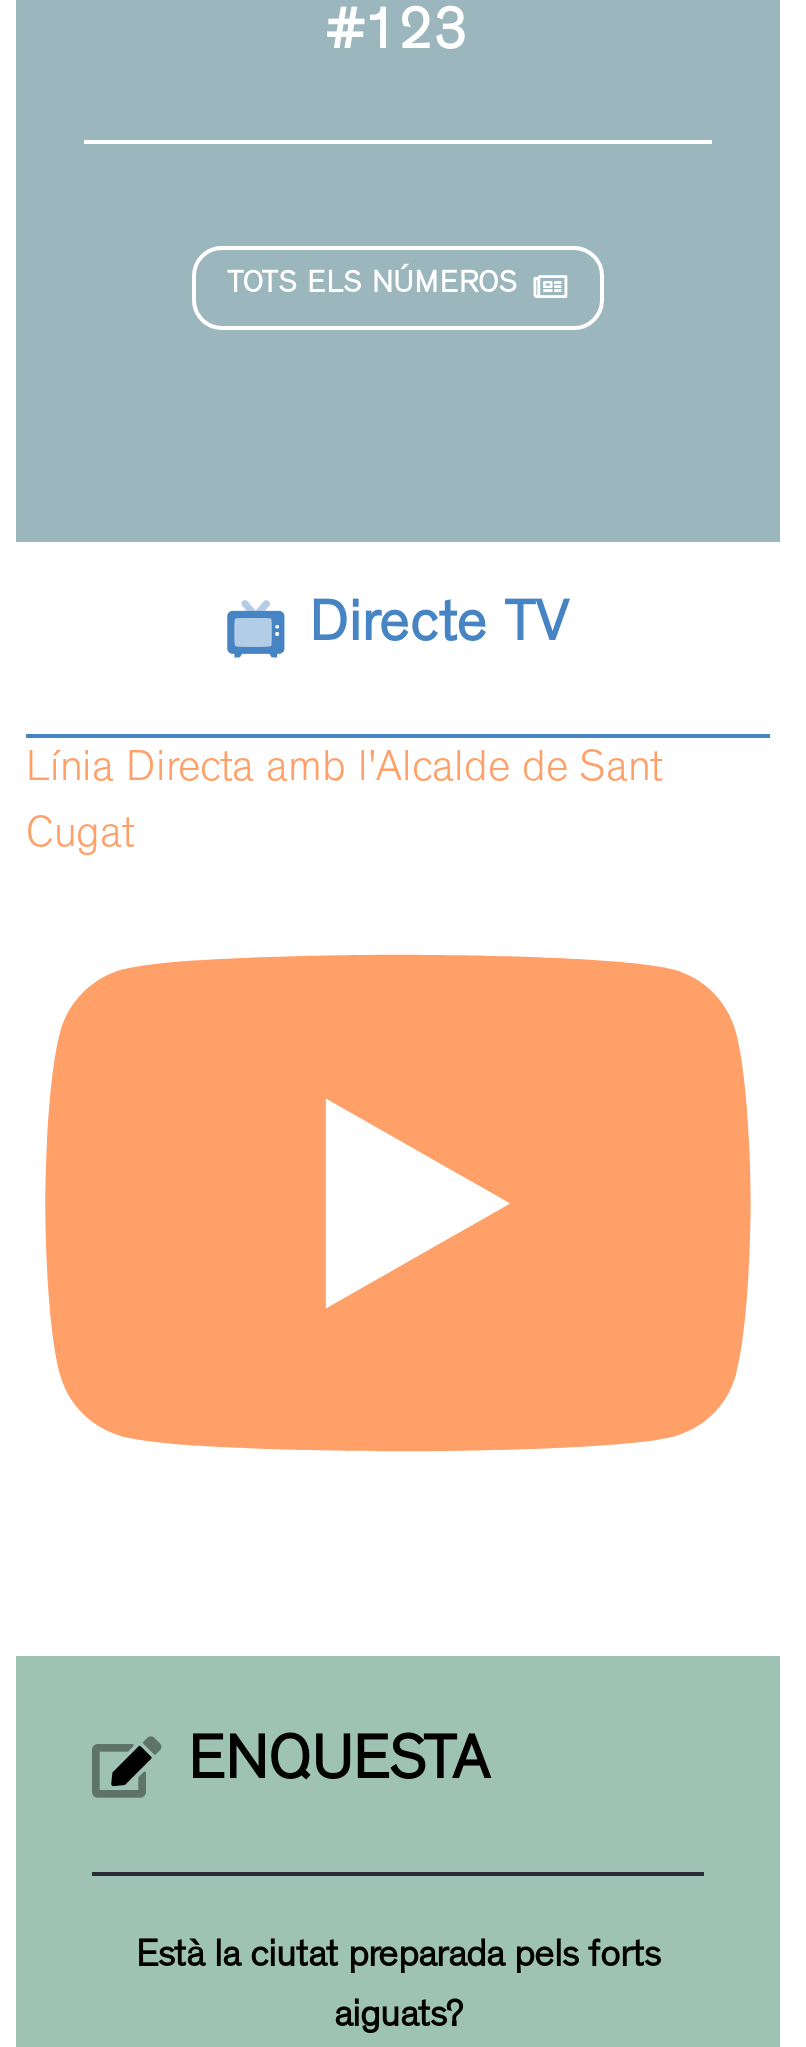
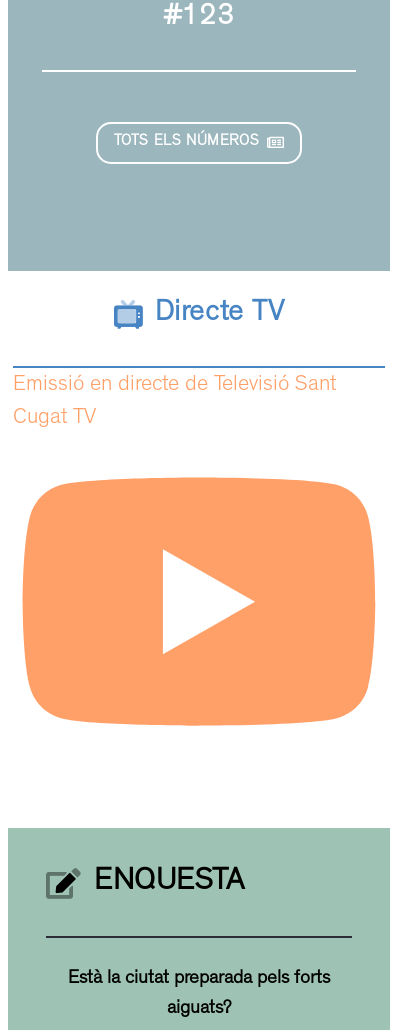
[26,750,662,794] Línia Directa amb l'Alcalde de Sant -> [13,375,336,397] Emissió en directe de Televisió Sant
[26,816,134,860] Cugat -> [13,408,96,430] Cugat TV

